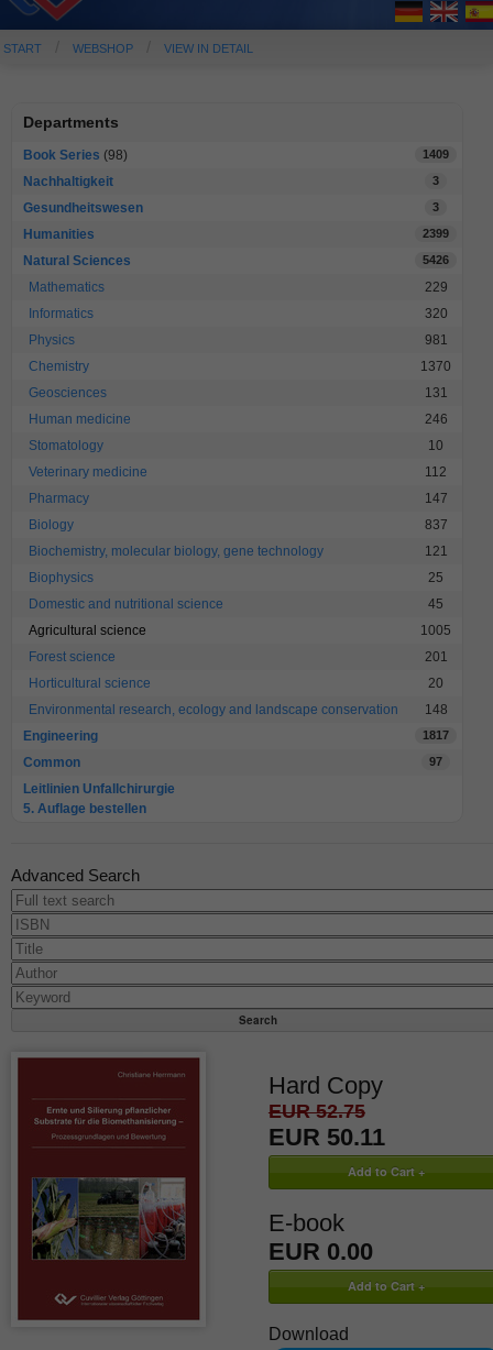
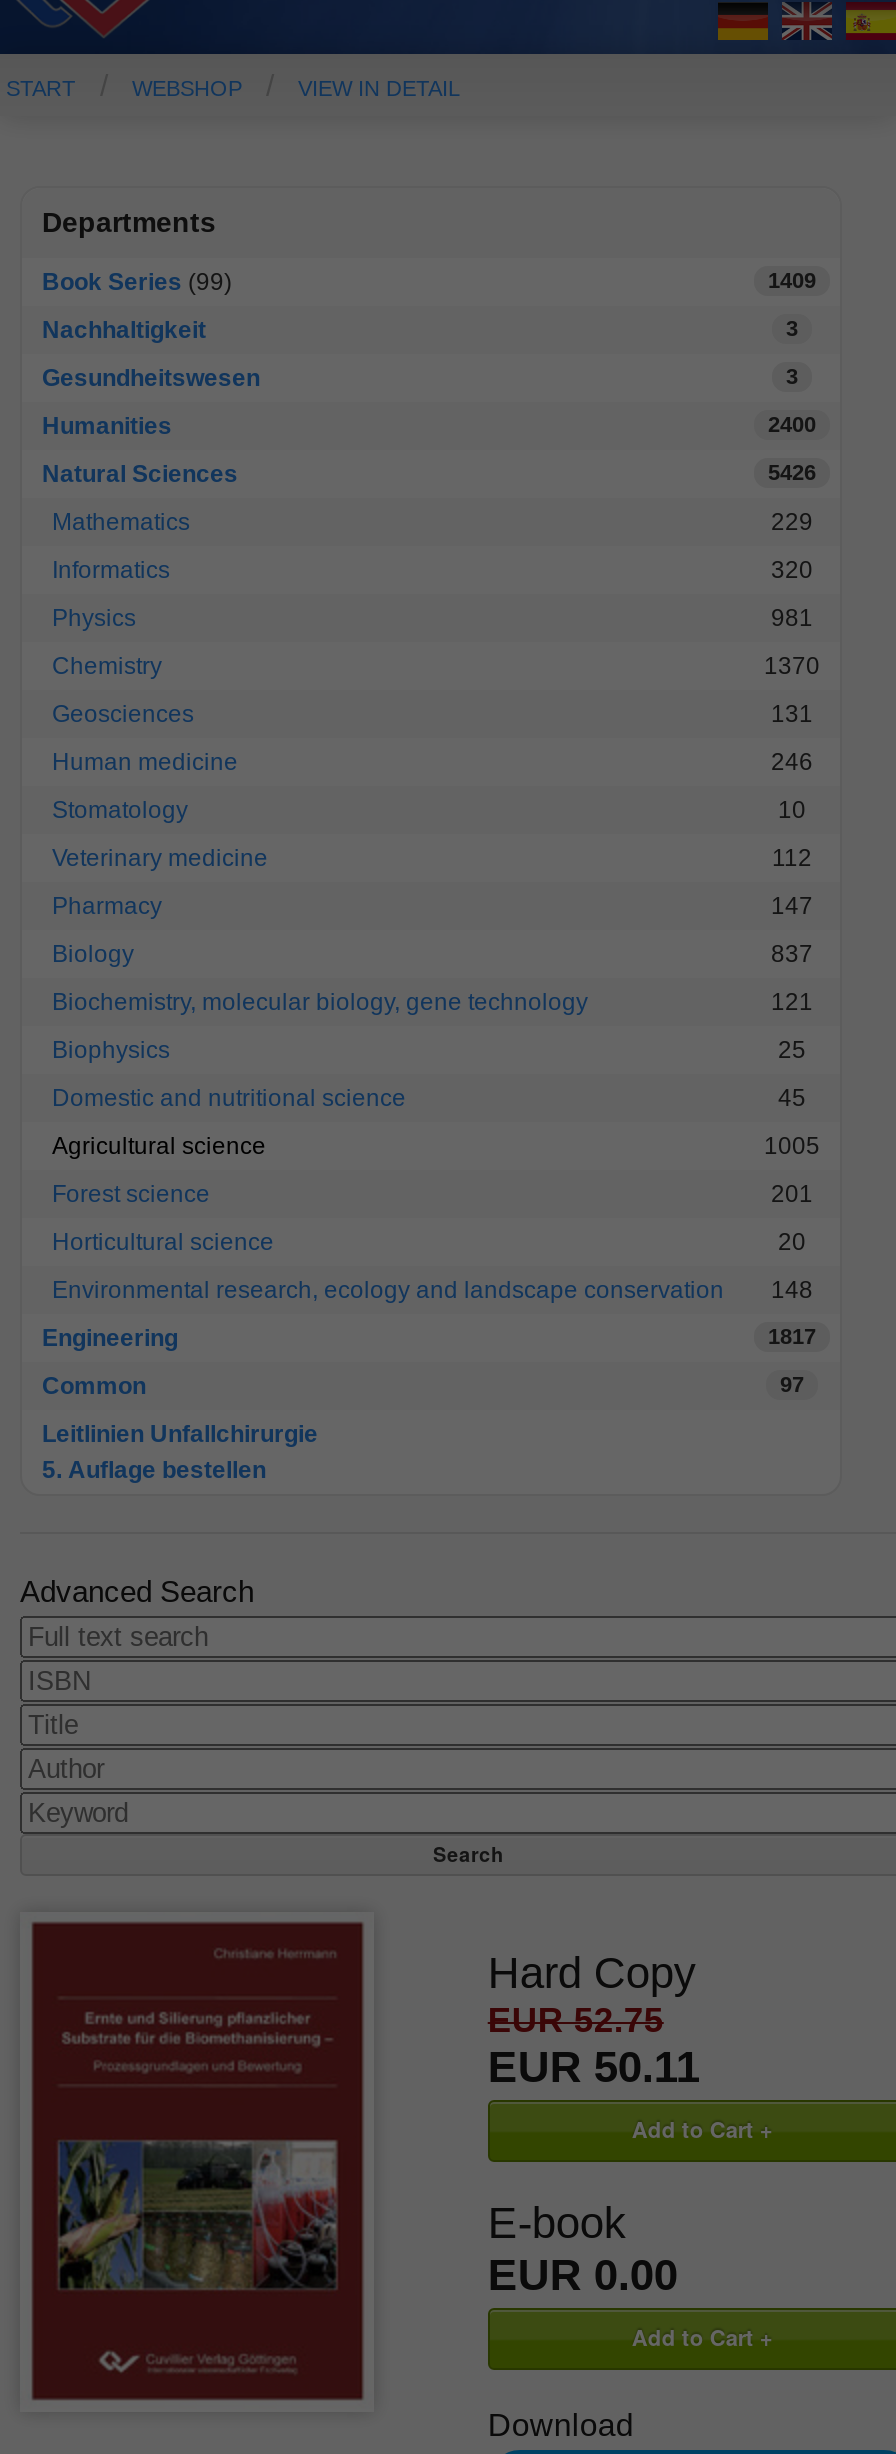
[23,148,128,163] Book Series (98) -> [42,269,232,297] Book Series (99)
[423,227,449,240] 2399 -> [768,413,816,437] 2400

